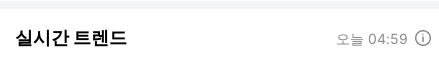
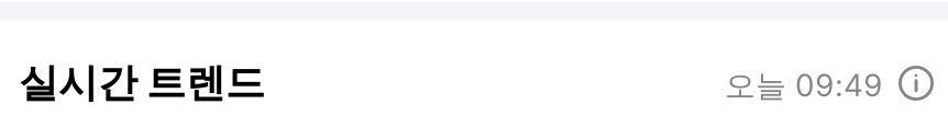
[336,30,408,47] 오늘 04:59 -> [725,65,883,102] 오늘 09:49

